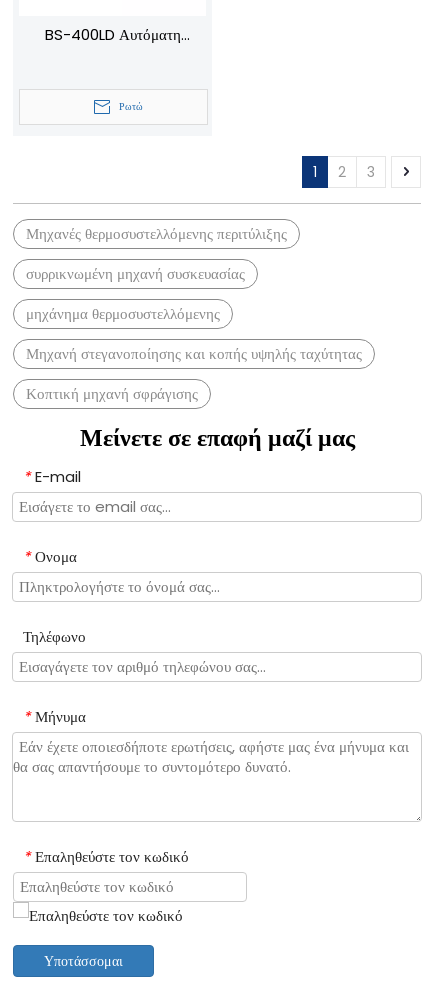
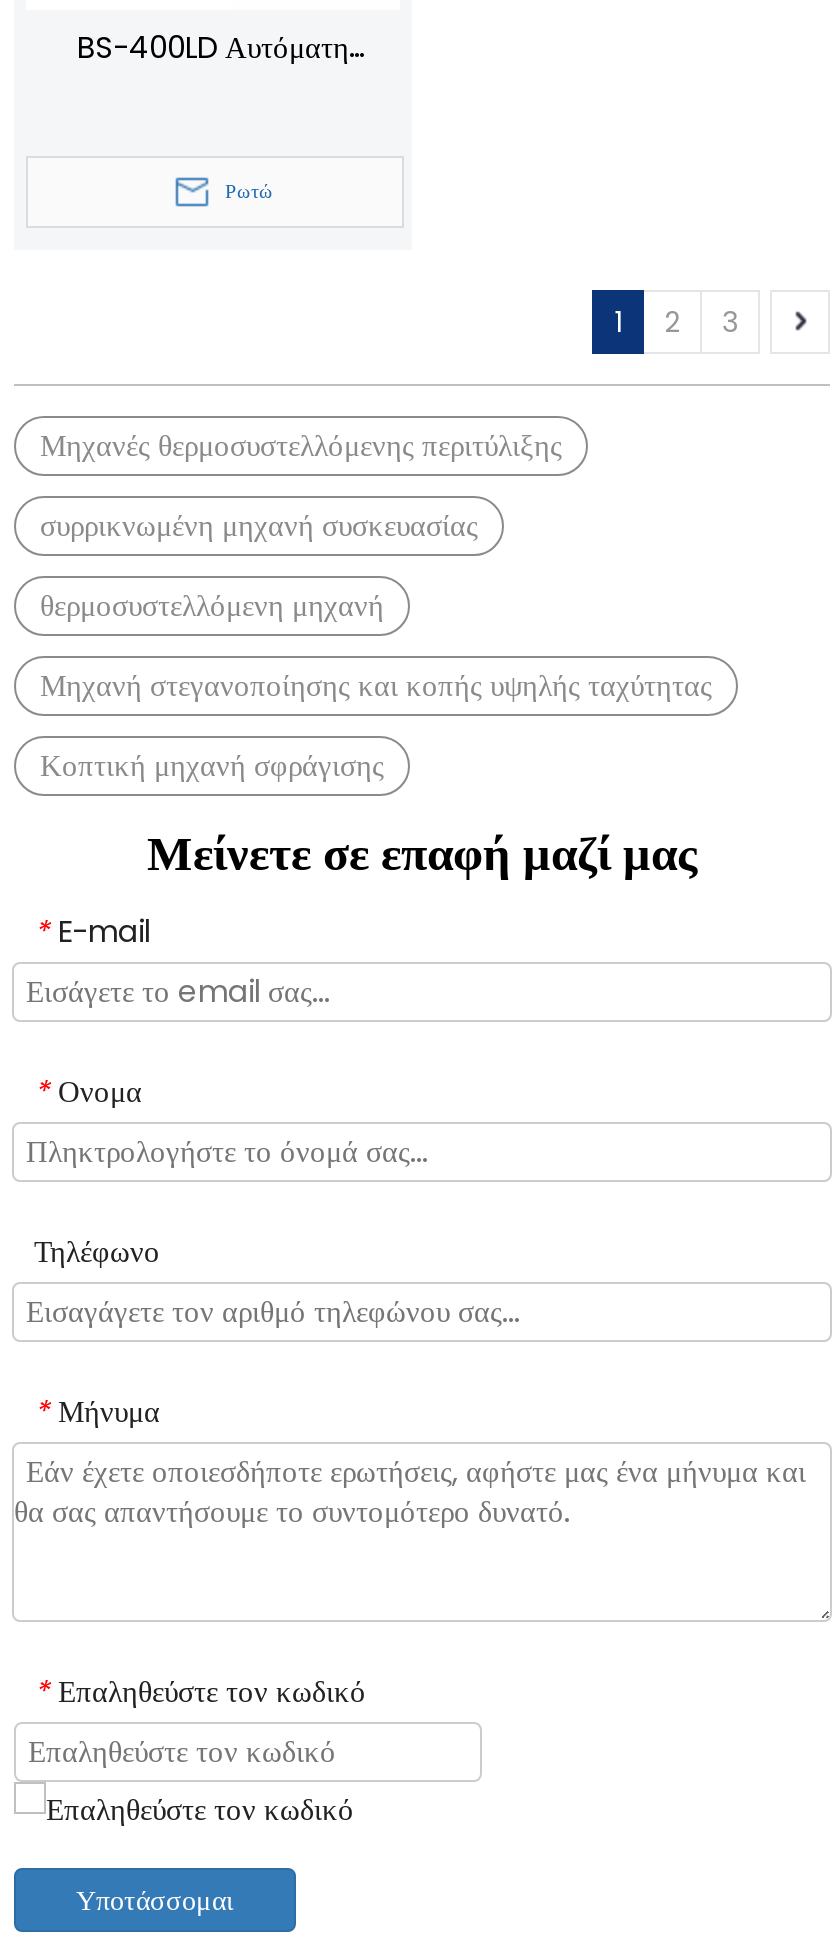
[26,303,220,324] μηχάνημα θερμοσυστελλόμενης -> [40,583,384,625] θερμοσυστελλόμενη μηχανή

